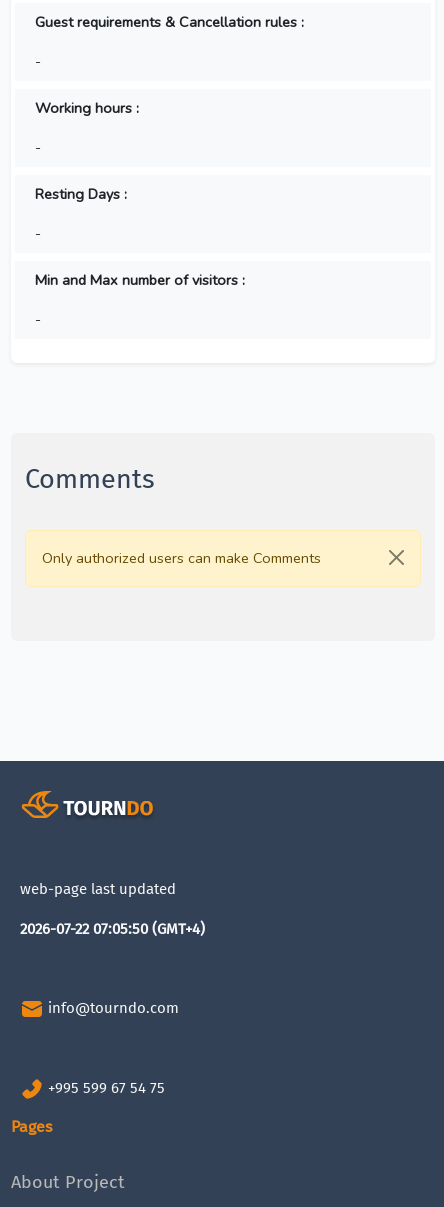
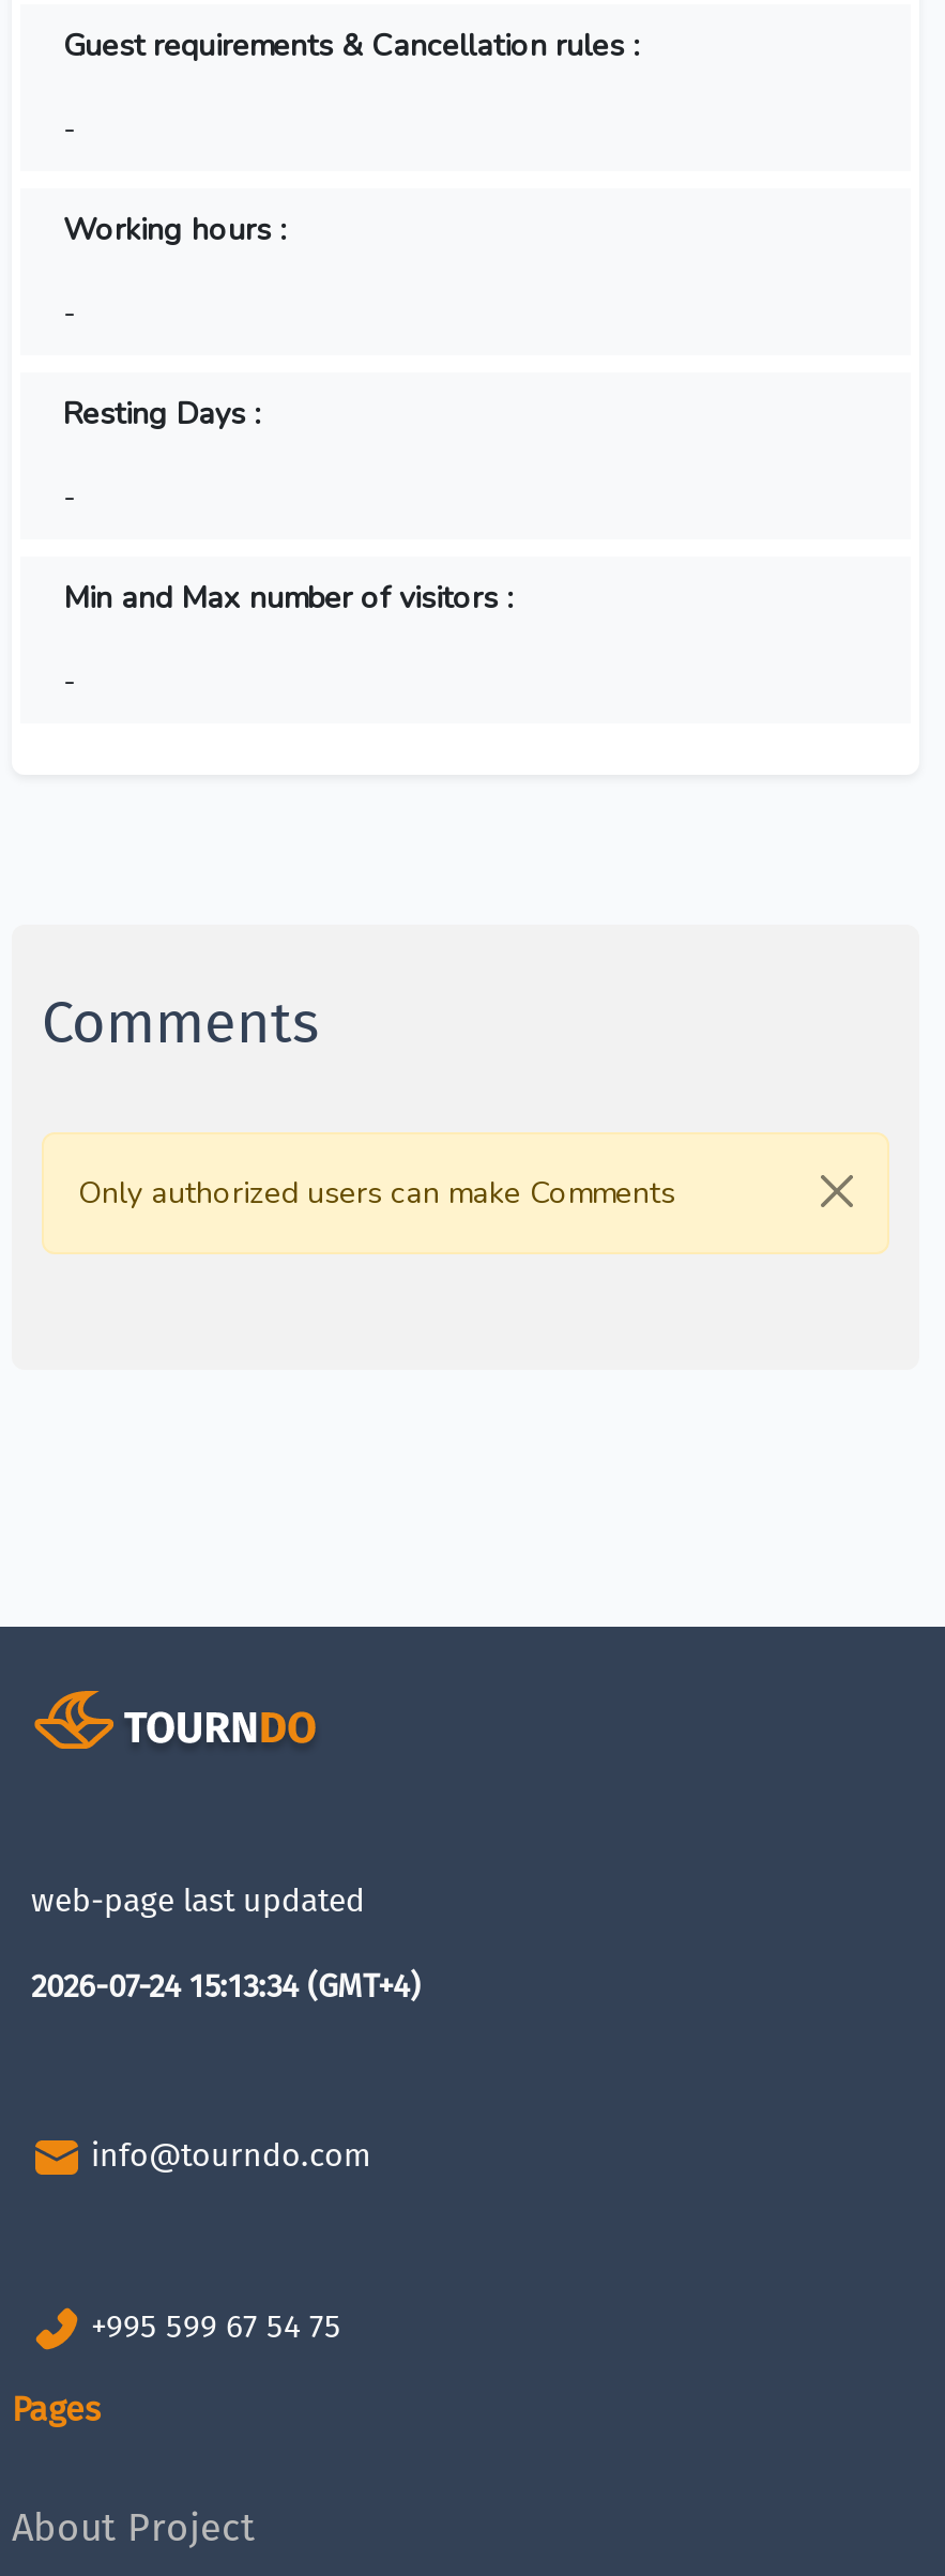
[20,920,205,938] 2026-07-22 07:05:50 (GMT+4) -> [31,1967,421,2006] 2026-07-24 15:13:34 (GMT+4)

